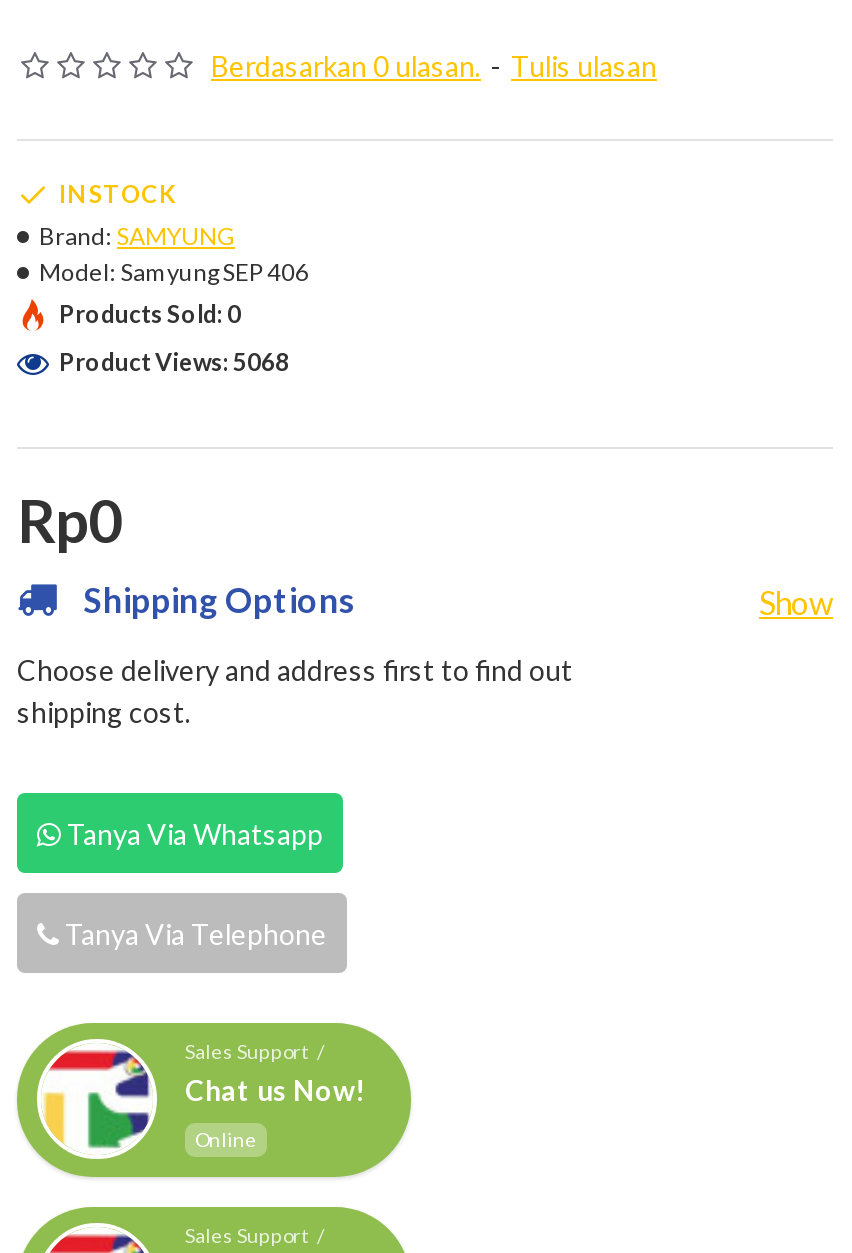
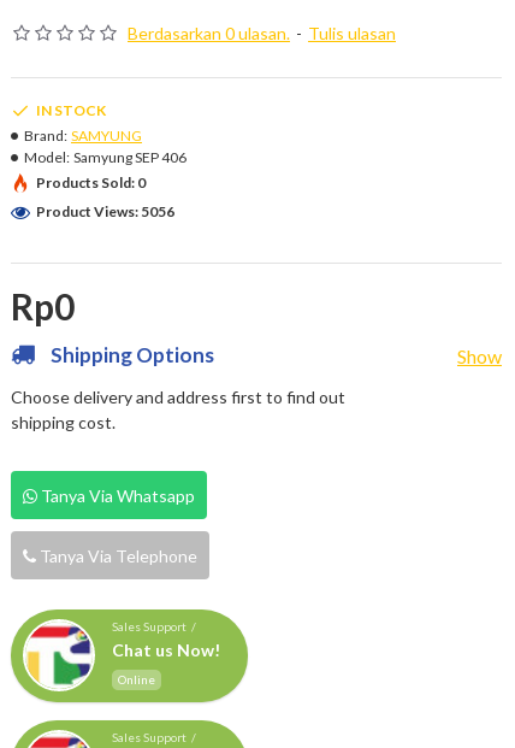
[59,347,289,377] Product Views: 5068 -> [36,202,174,220] Product Views: 5056

